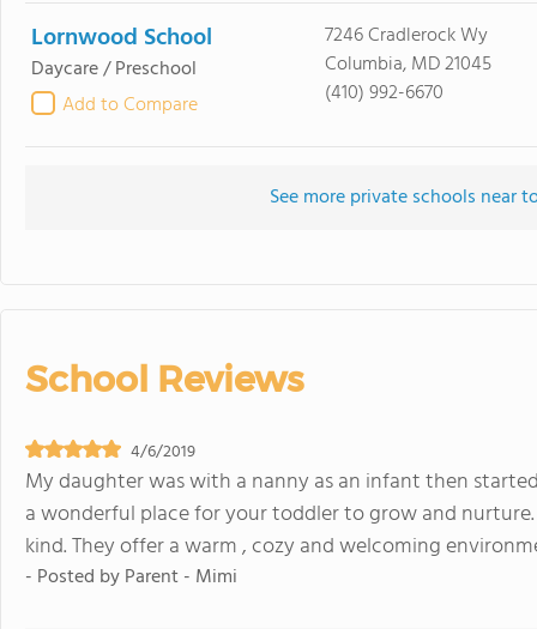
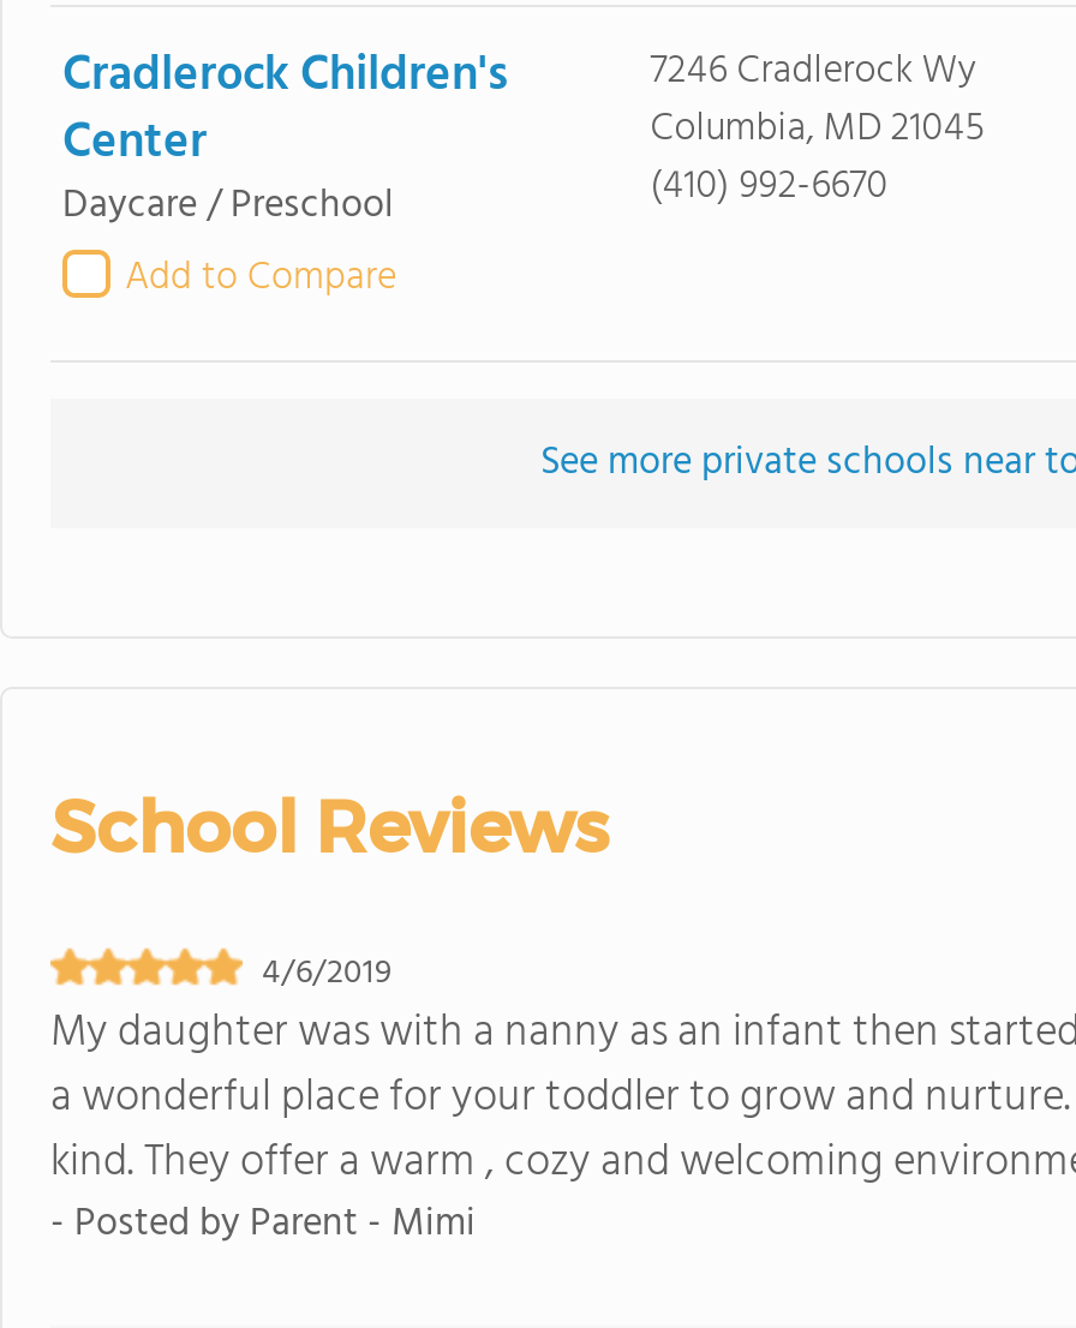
[31,19,212,58] Lornwood School -> [62,38,509,183] Cradlerock Children's | Center

